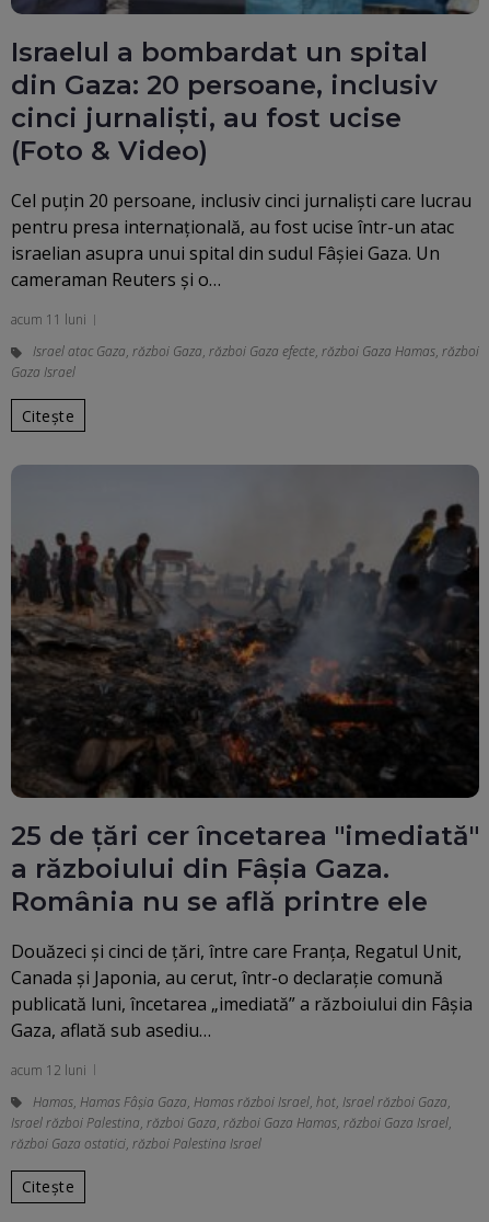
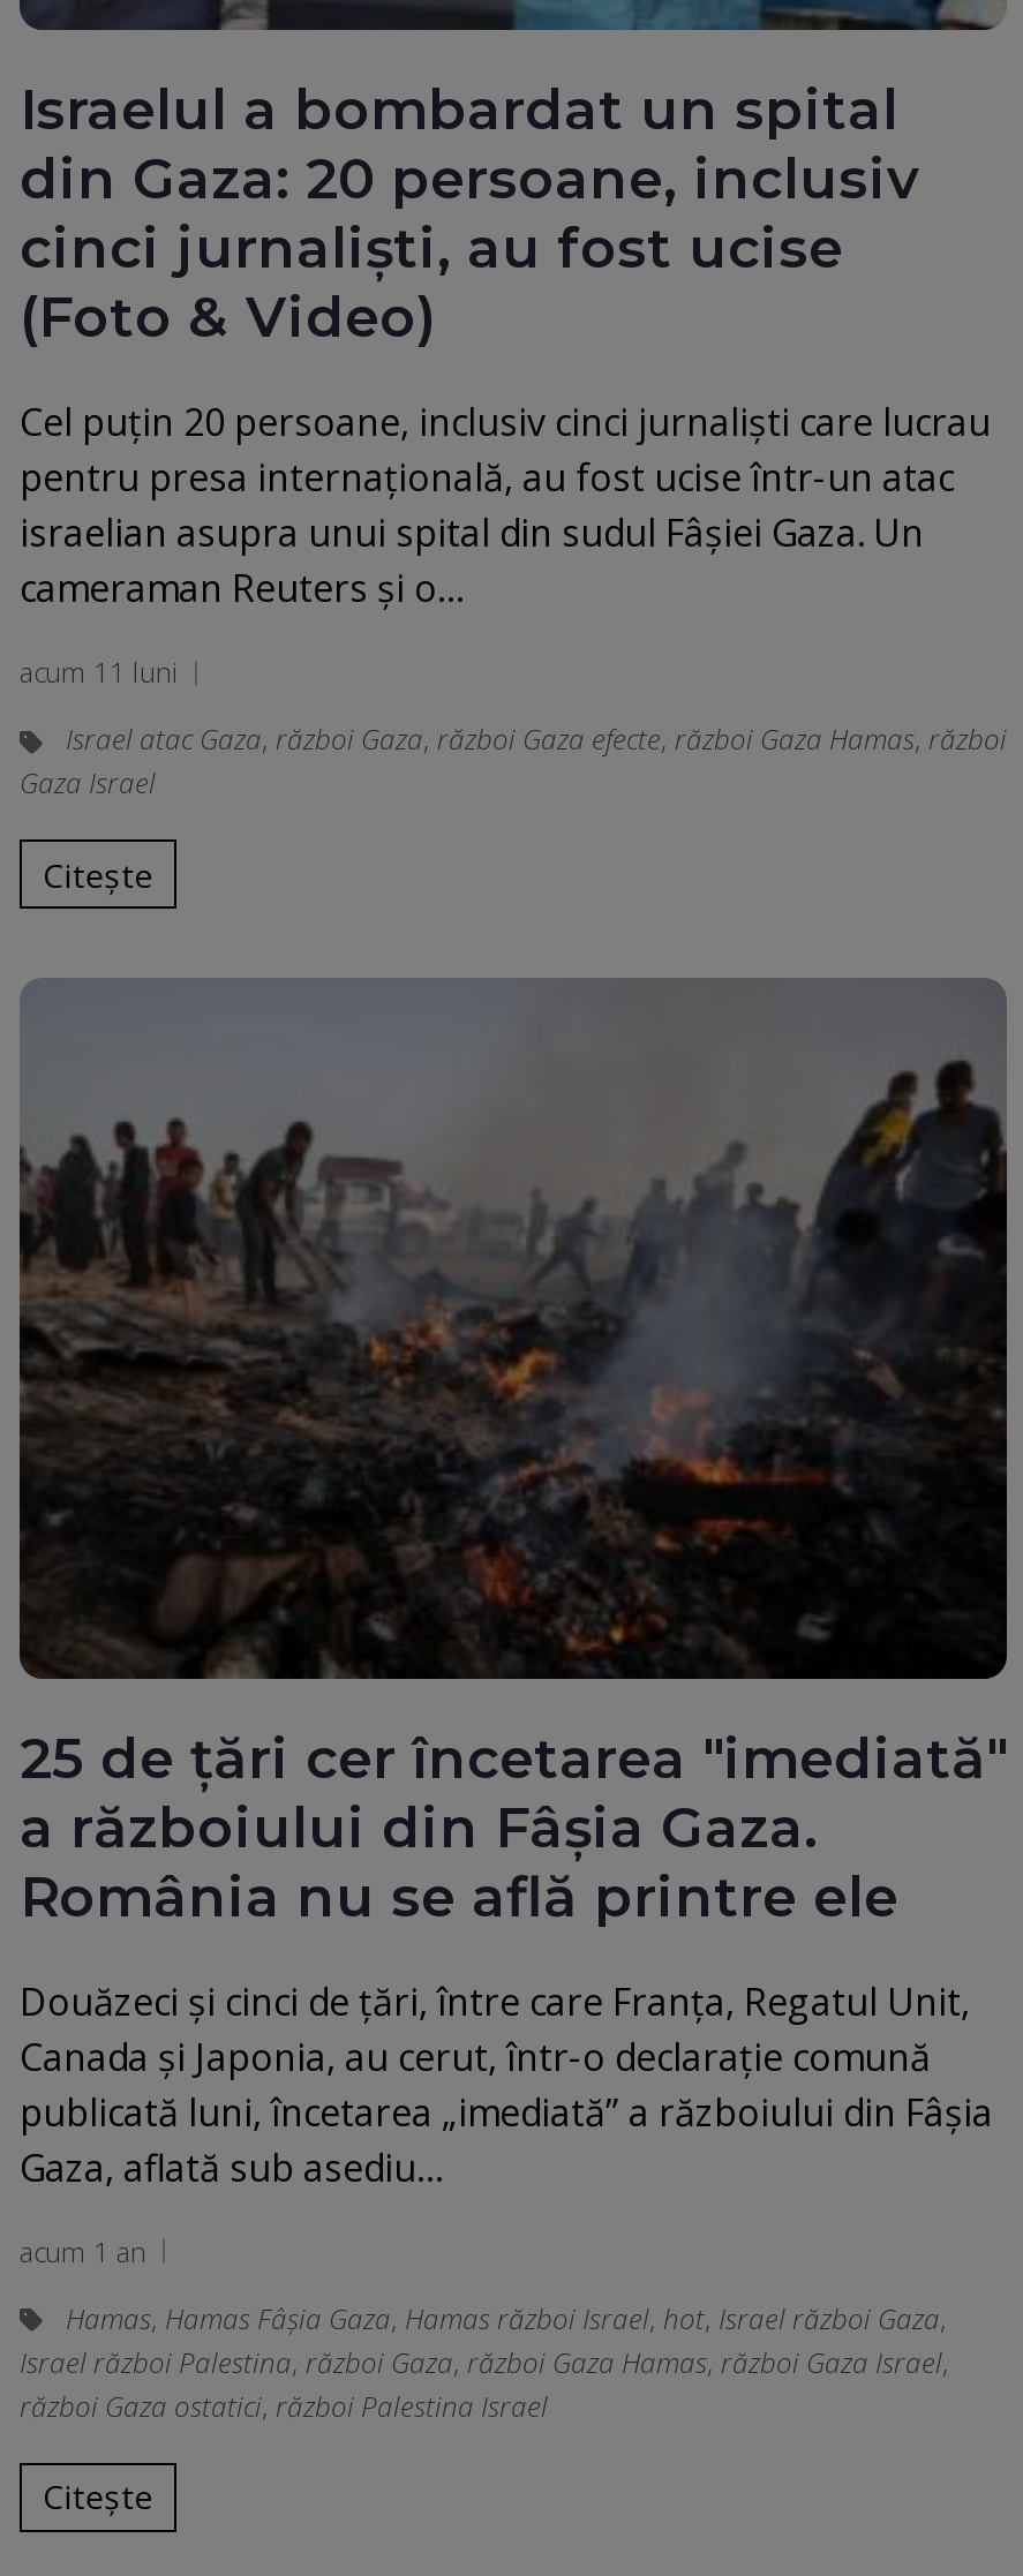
[11,1060,86,1079] acum 12 luni -> [20,2231,146,2270] acum 1 an

